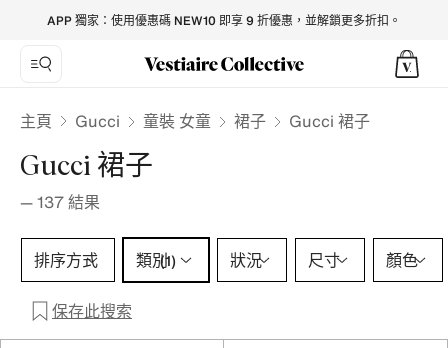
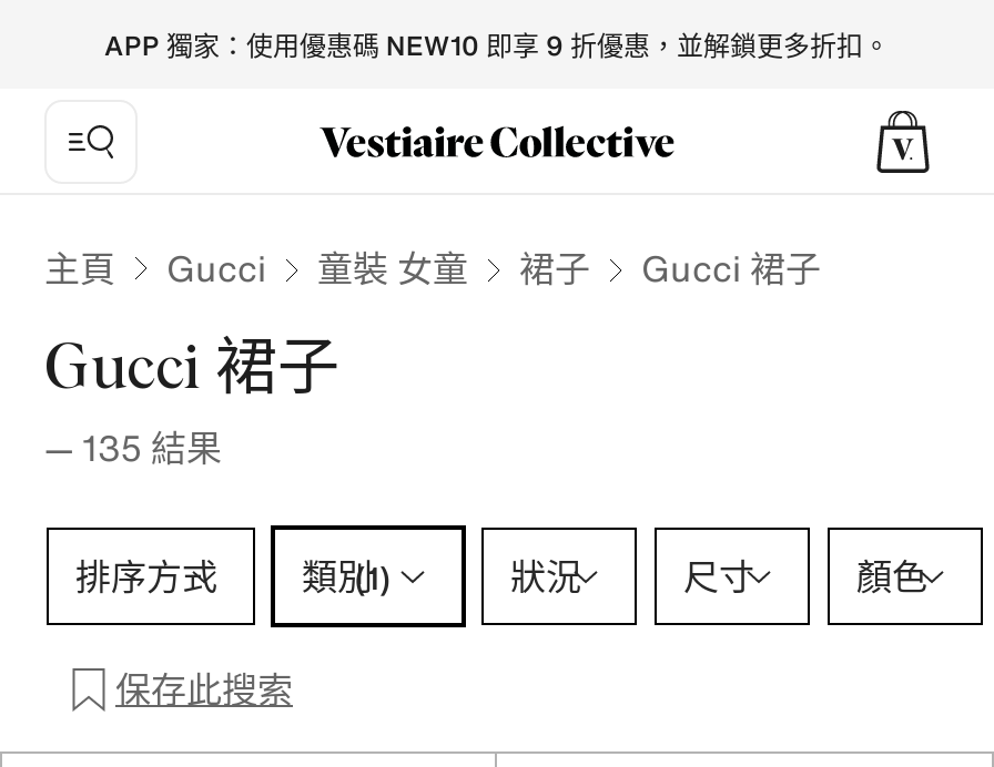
[20,190,100,214] — 137 結果 -> [44,421,222,474] — 135 結果

